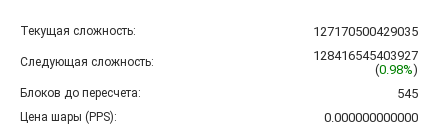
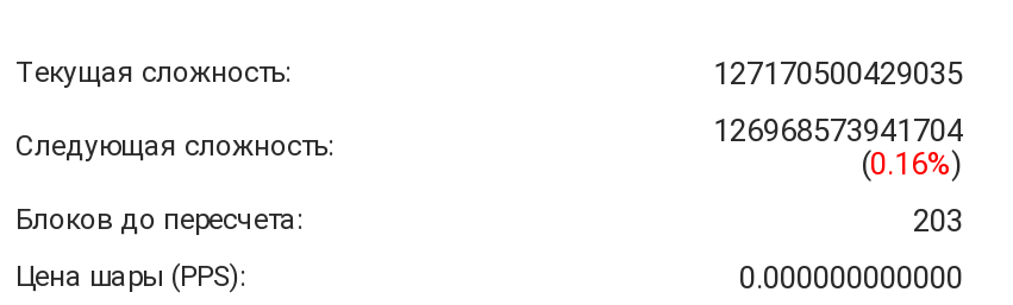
[313,47,418,62] 128416545403927 -> [713,112,963,147] 126968573941704
[375,61,418,76] (0.98%) -> [861,145,963,180] (0.16%)
[397,85,418,100] 545 -> [913,202,963,237] 203

